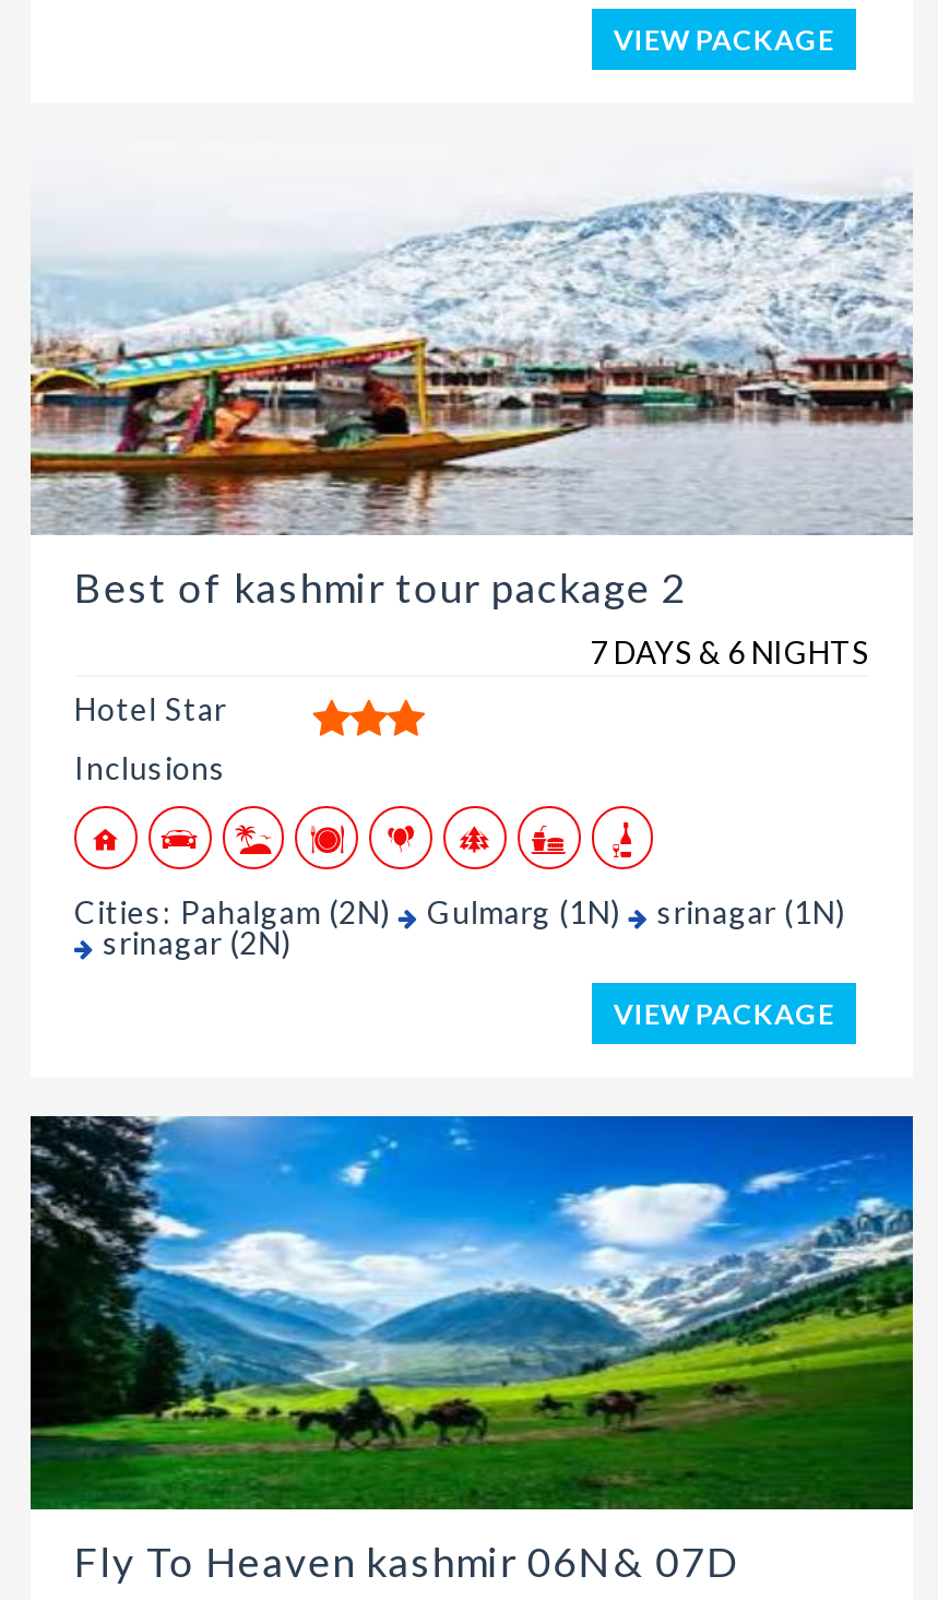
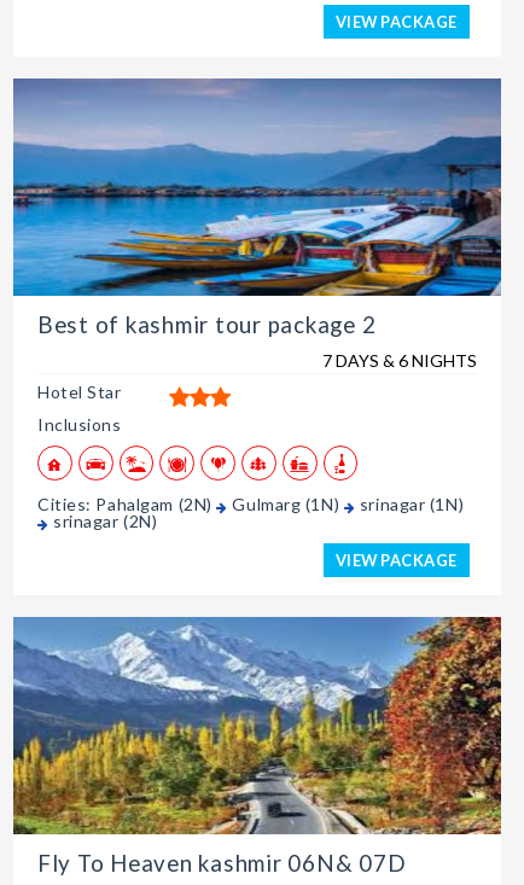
[28,142,913,537] [image] -> [12,77,502,297] [image]
[28,1114,915,1512] [image] -> [12,616,502,835] [image]

